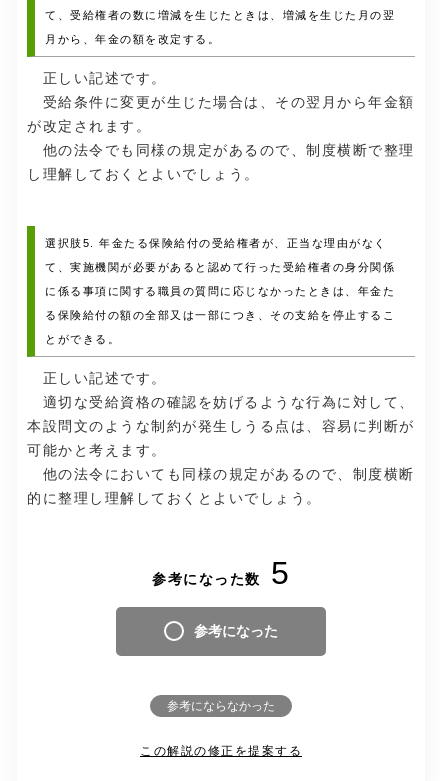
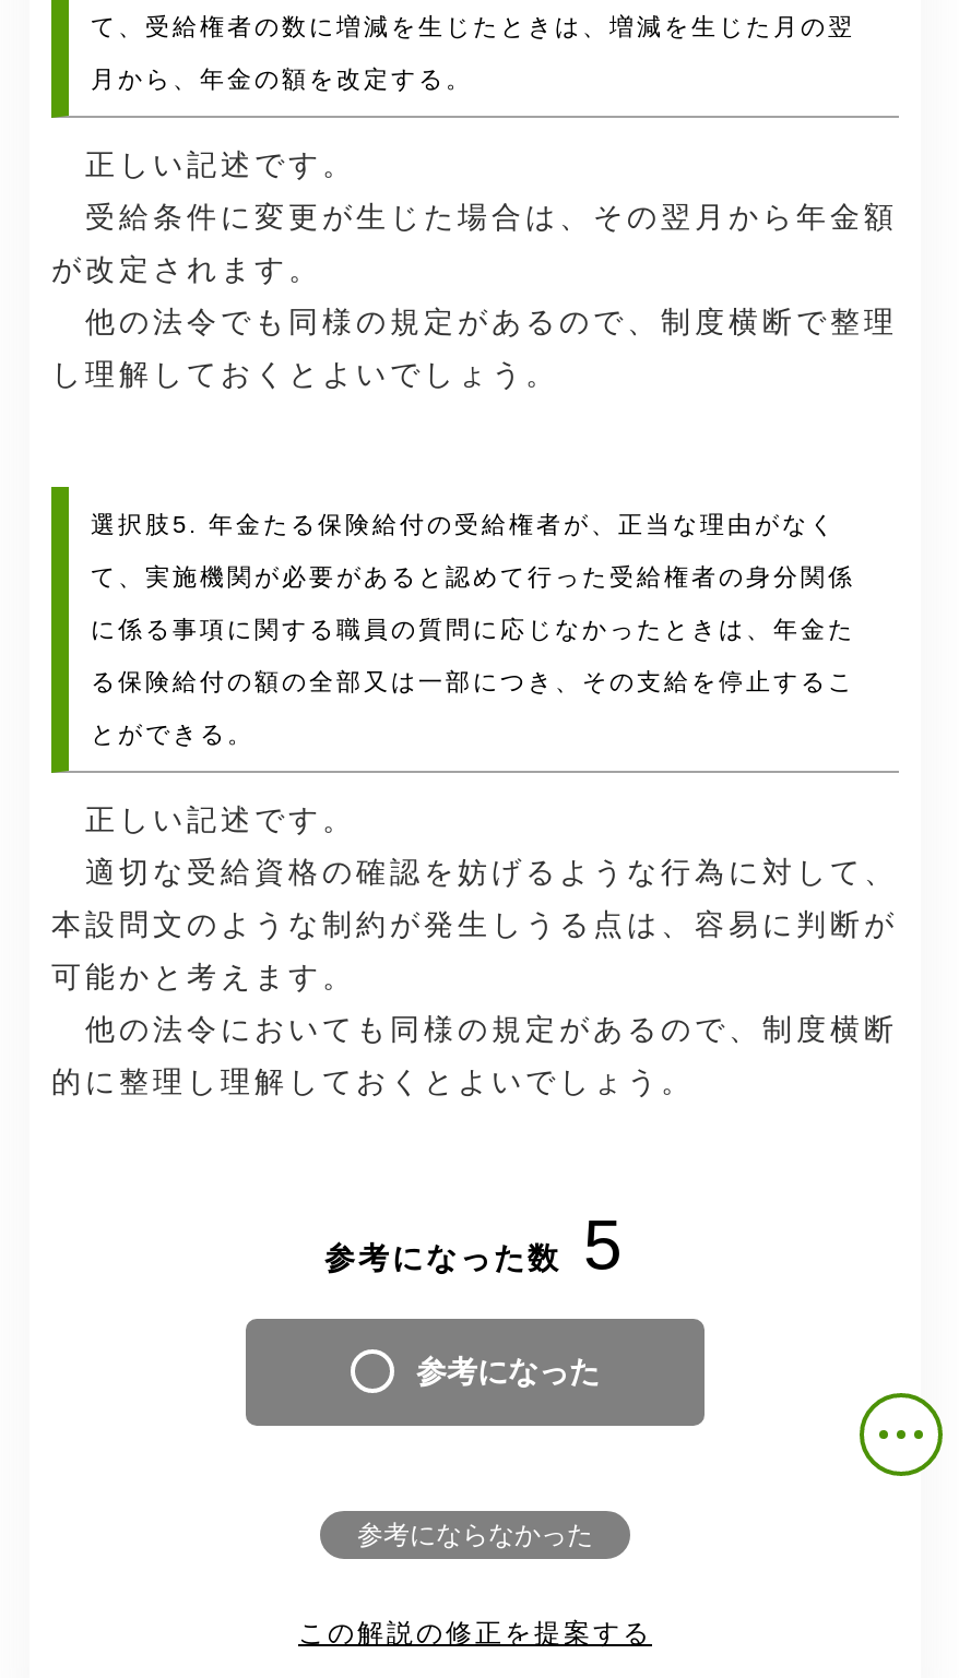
none -> [857,1391,945,1478] [image]

